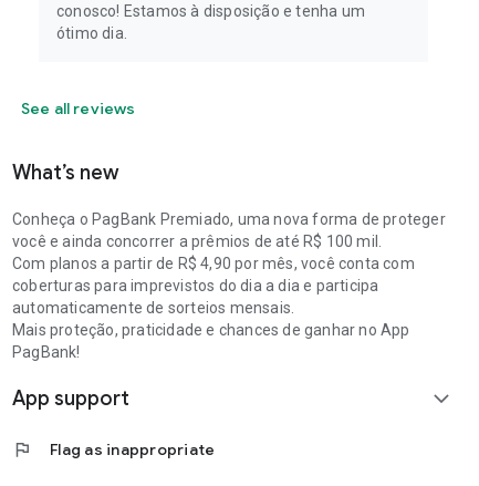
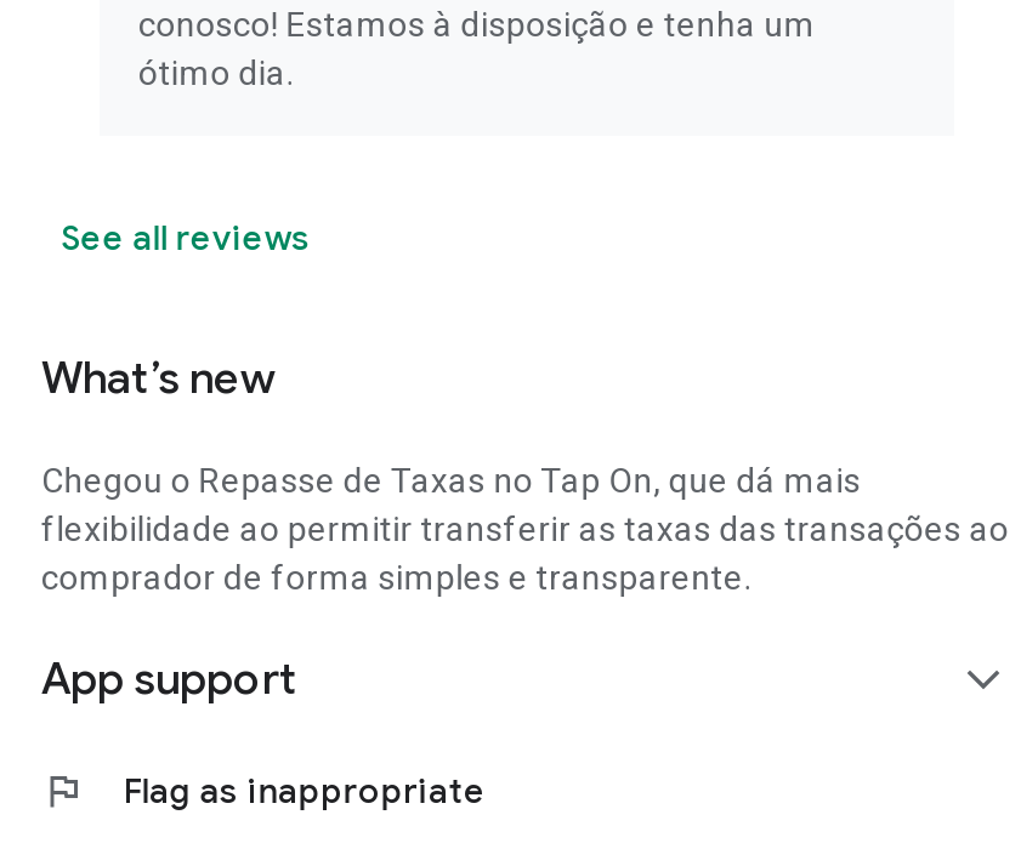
[12,210,446,361] Conheça o PagBank Premiado, uma nova forma de proteger | você e ainda concorrer a prêmios de até R$ 100 mil. | Com planos a partir de R$ 4,90 por mês, você conta com | coberturas para imprevistos do dia a dia e participa | automaticamente de sorteios mensais. | Mais proteção, praticidade e chances de ganhar no App | PagBank! -> [41,461,1009,597] Chegou o Repasse de Taxas no Tap On, que dá mais | flexibilidade ao permitir transferir as taxas das transações ao | comprador de forma simples e transparente.

